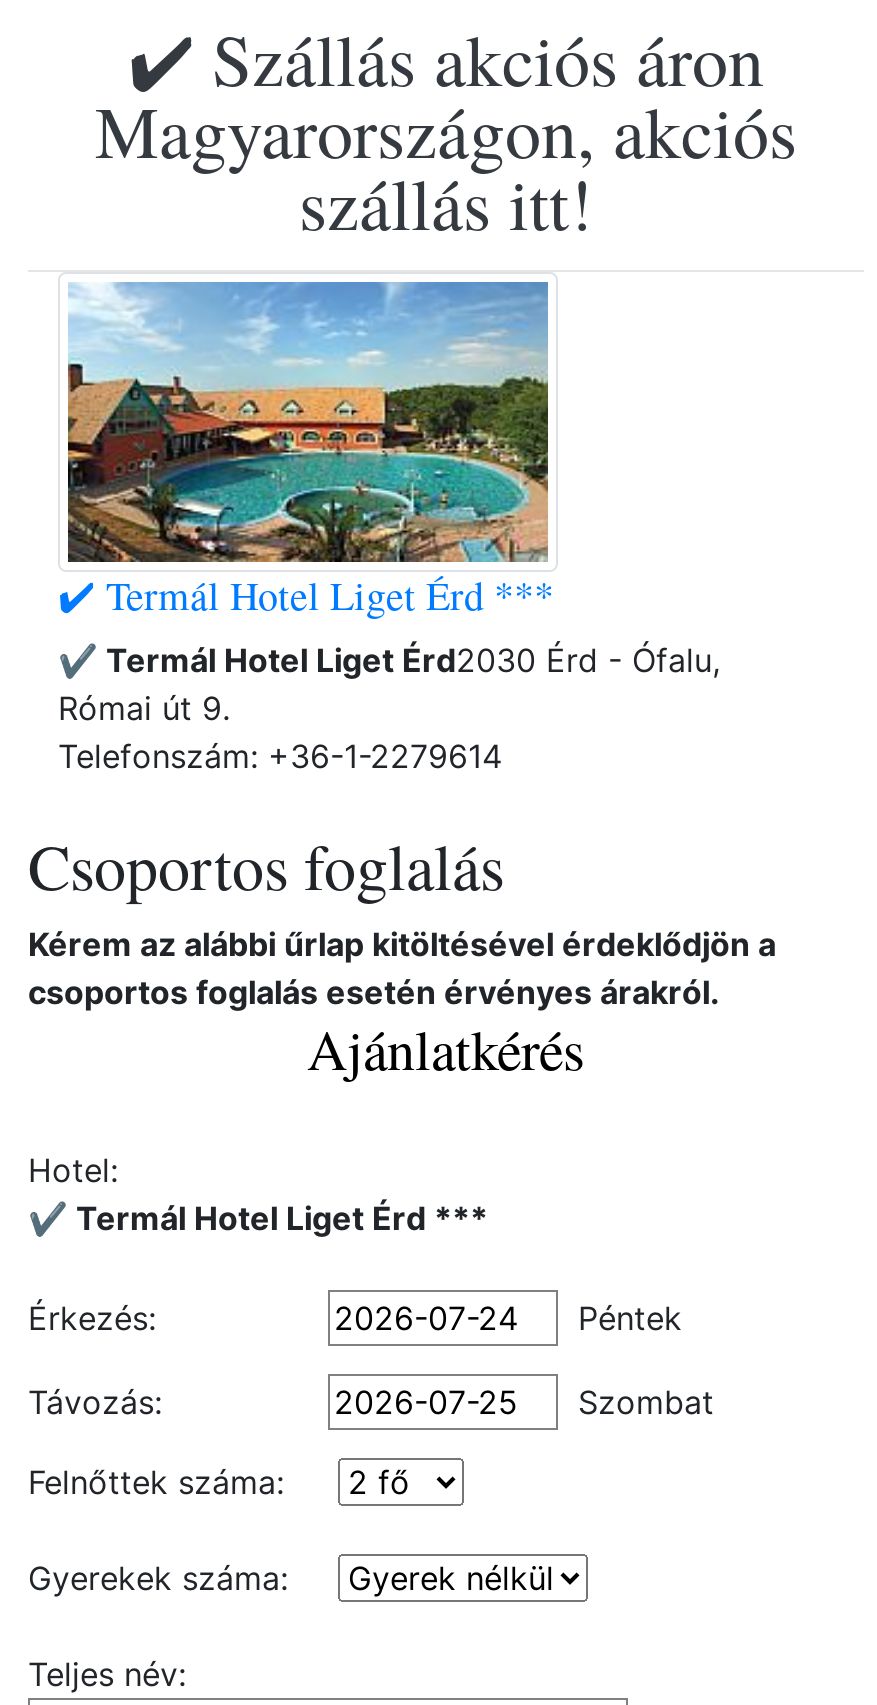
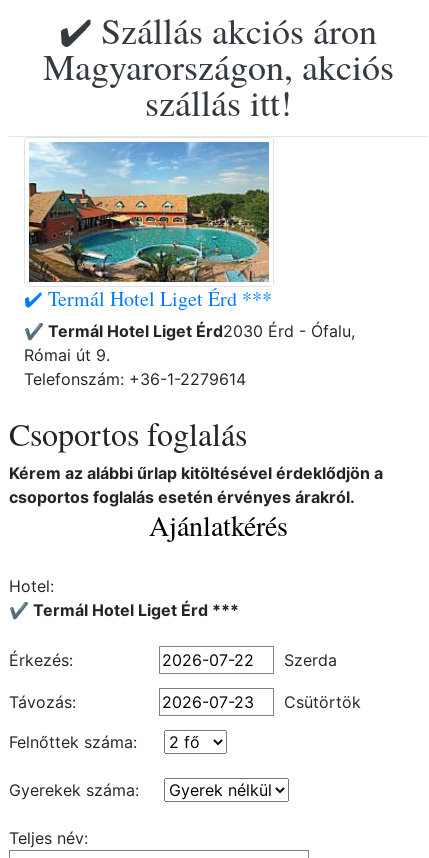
[578,1298,682,1338] Péntek -> [284,650,337,670] Szerda
[578,1382,714,1422] Szombat -> [284,692,361,712] Csütörtök

